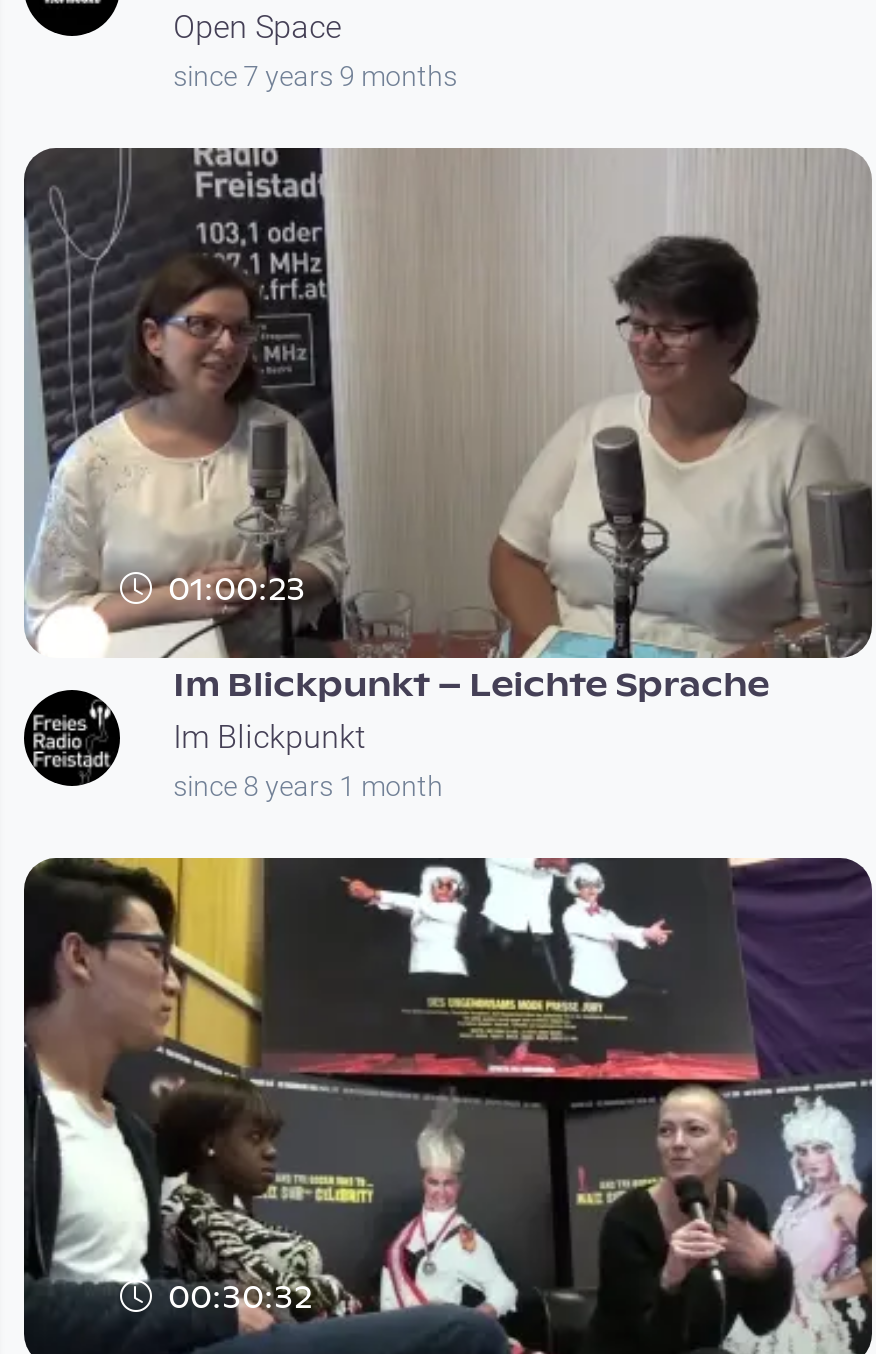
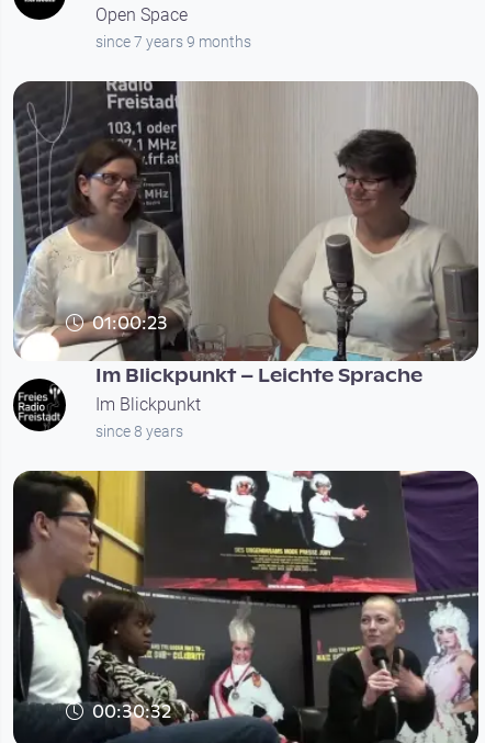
[173,769,443,801] since 8 years 1 month -> [95,422,183,440] since 8 years

